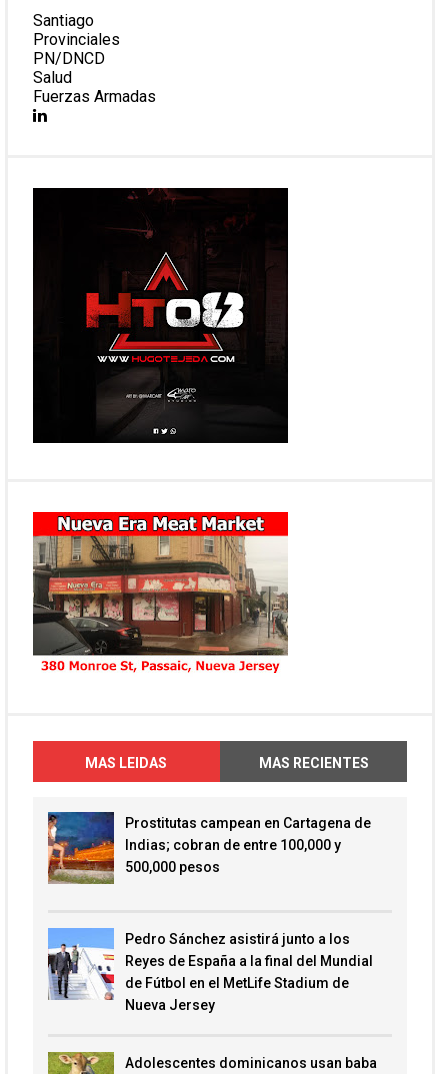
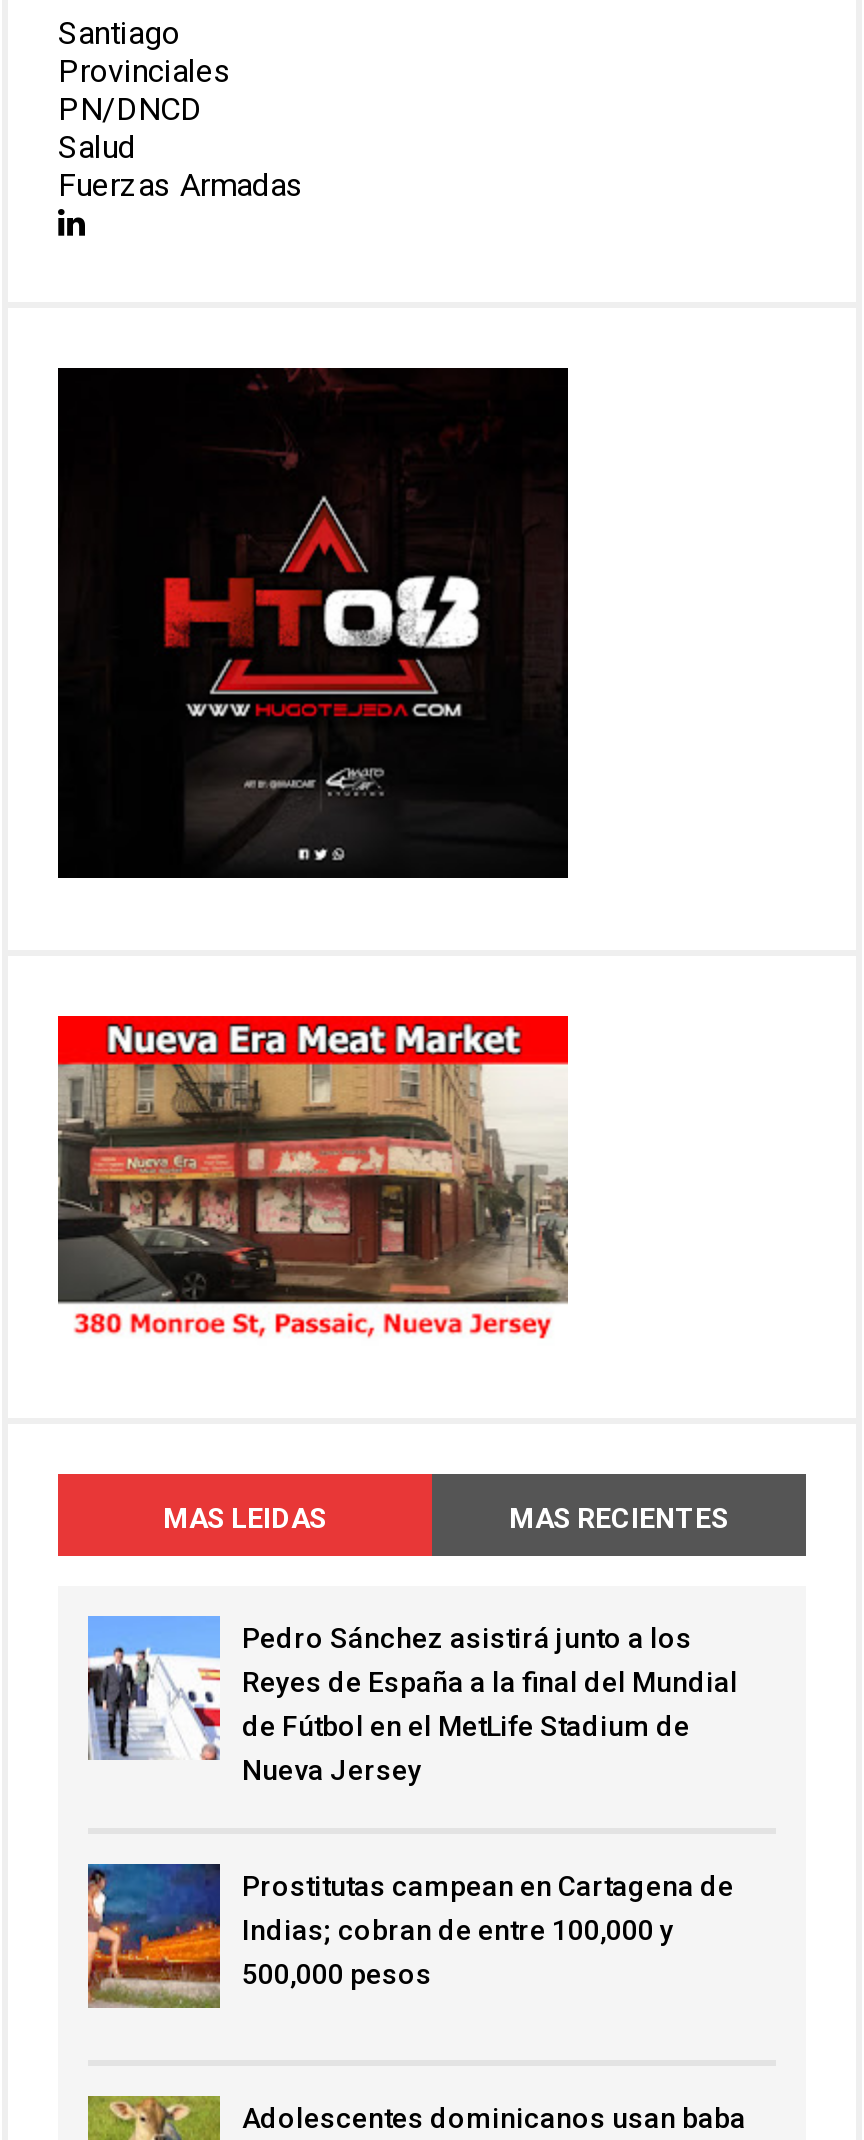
moved [47,811,371,885] -> [86,1862,734,2010]: [image] | Prostitutas campean en Cartagena de | Indias; cobran de entre 100,000 y | 500,000 pesos
moved [46,931,373,1013] -> [84,1622,738,1786]: [image] | Pedro Sánchez asistirá junto a los | Reyes de España a la final del Mundial | de Fútbol en el MetLife Stadium de | Nueva Jersey

